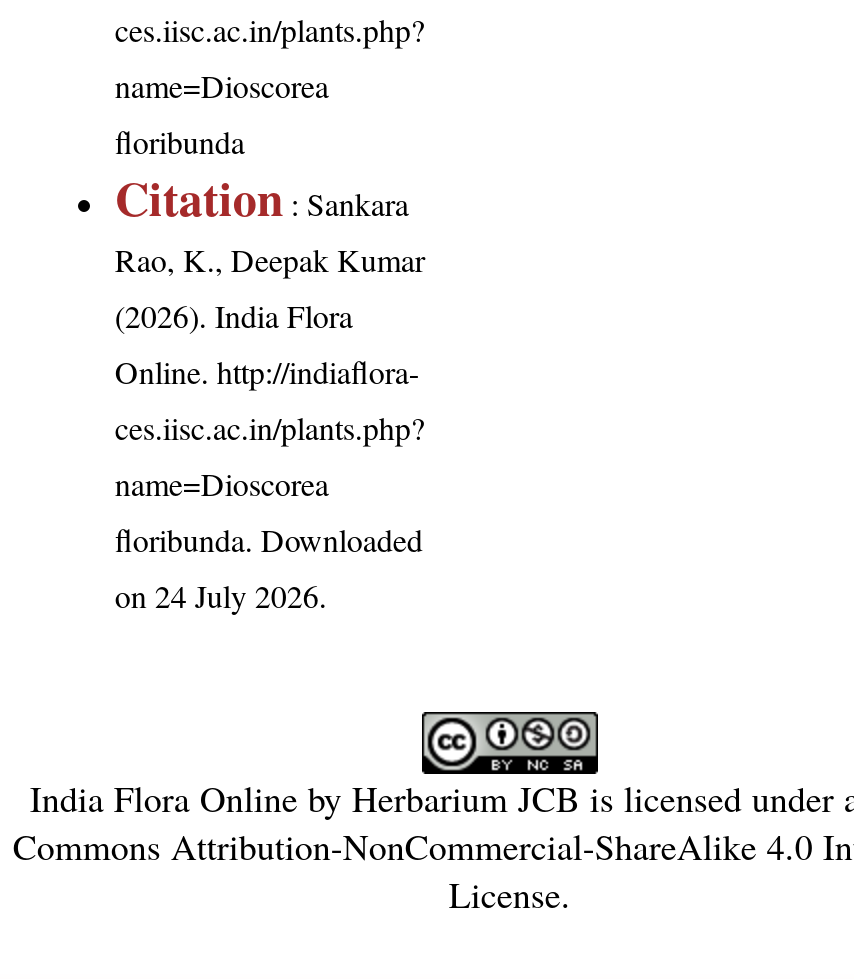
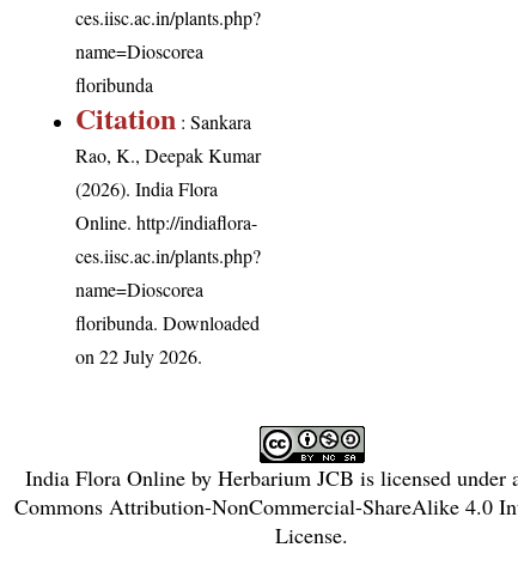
[115,574,327,616] on 24 July 2026. -> [76,343,203,368] on 22 July 2026.

